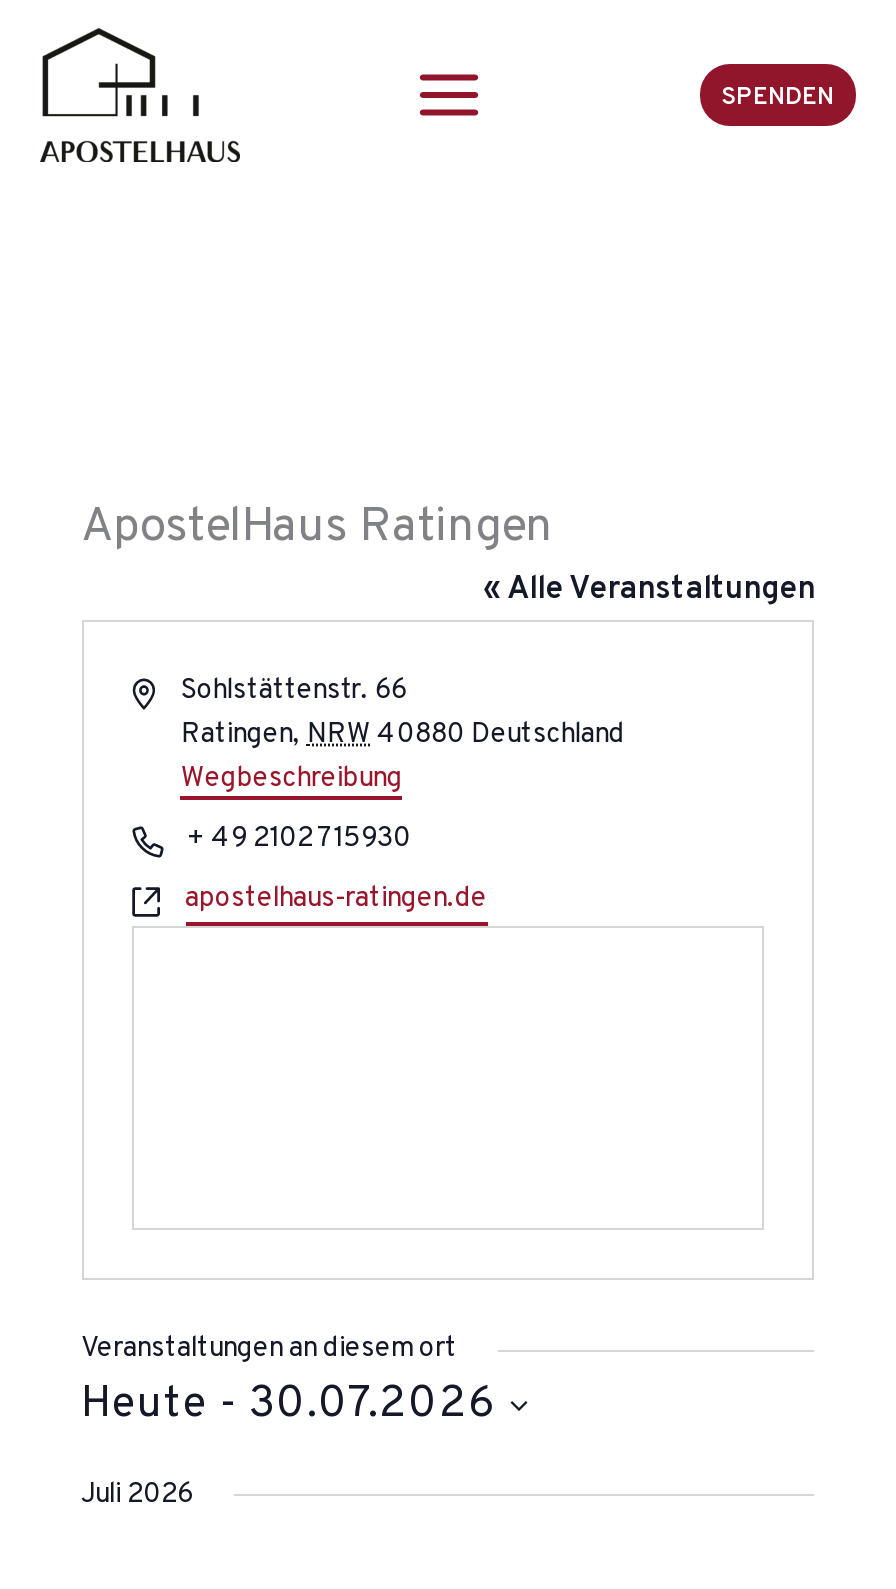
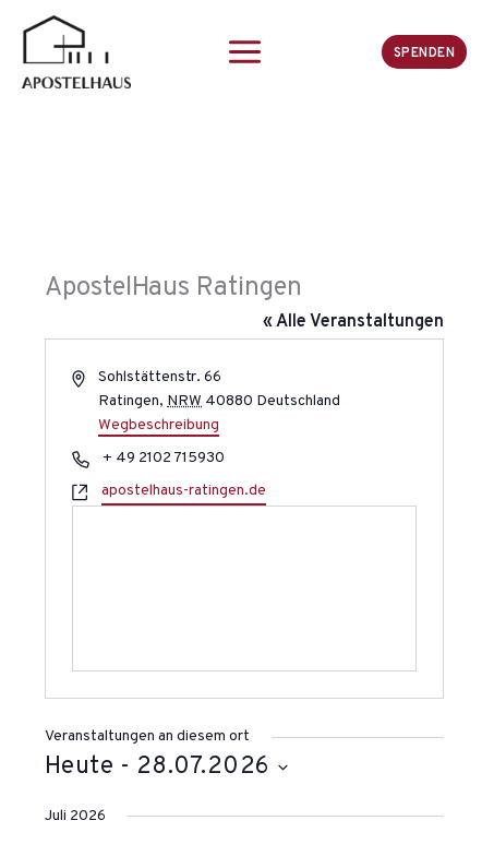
[81,1378,493,1432] Heute - 30.07.2026 -> [44,752,269,782] Heute - 28.07.2026

